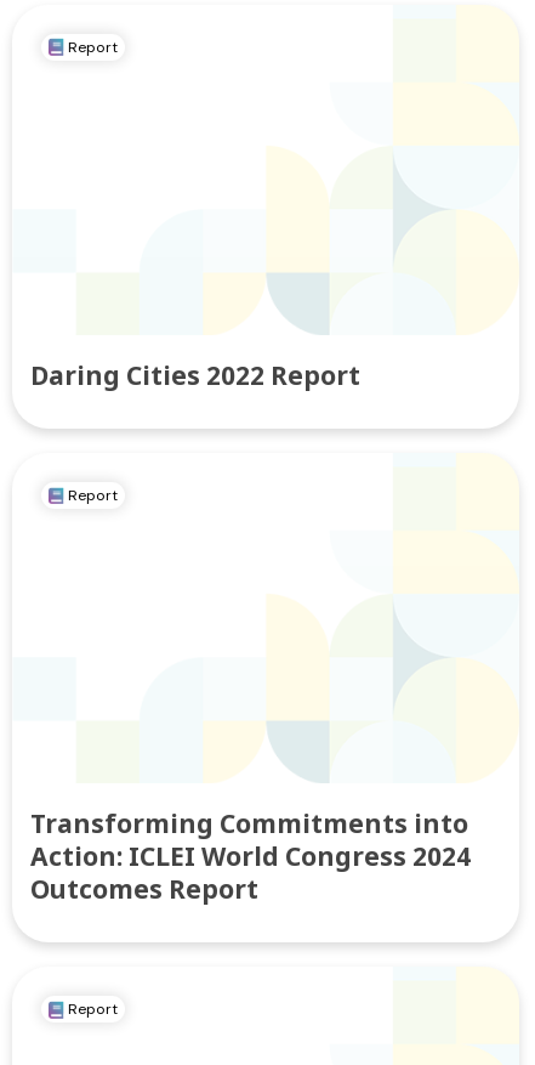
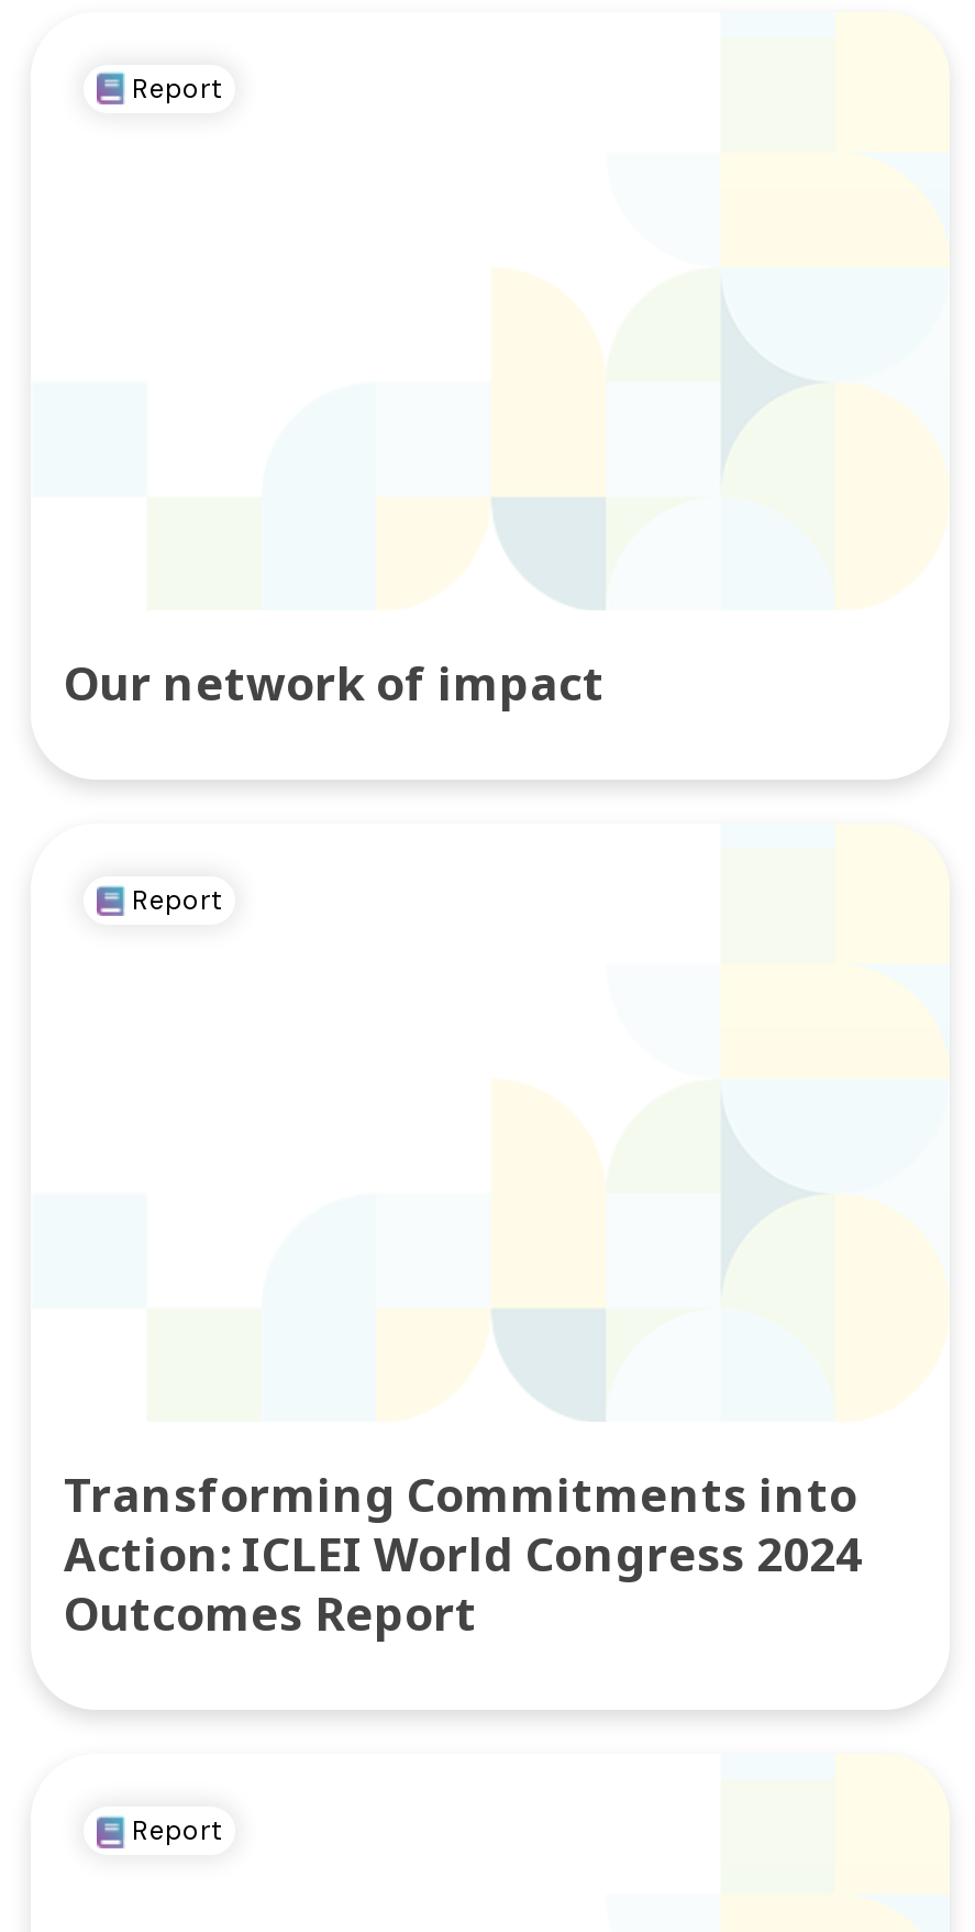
[30,358,360,392] Daring Cities 2022 Report -> [64,651,605,713] Our network of impact

